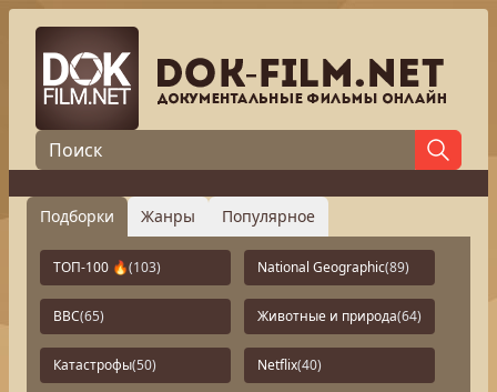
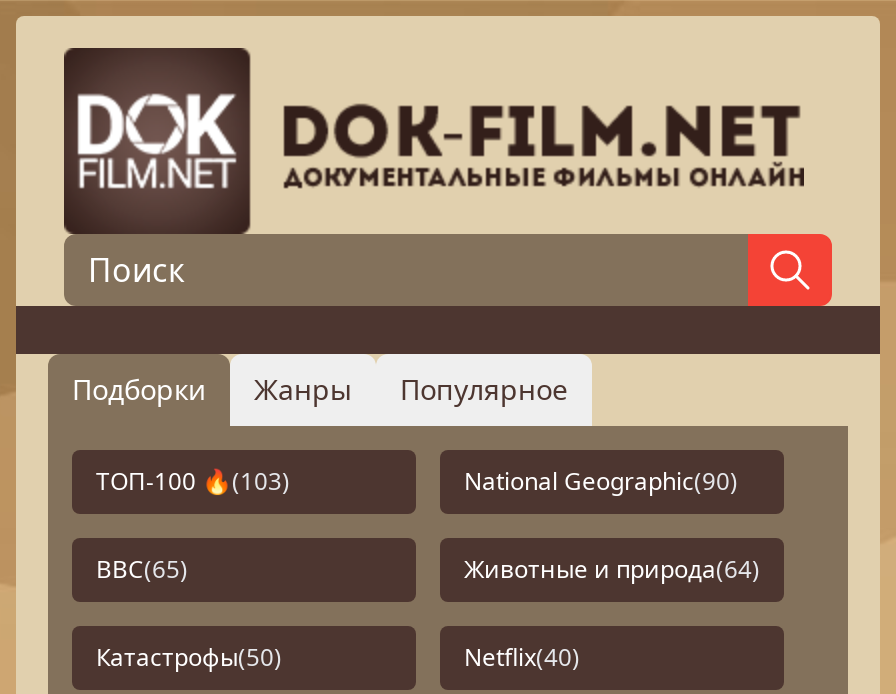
[257,258,409,277] National Geographic(89) -> [464,464,738,498] National Geographic(90)

